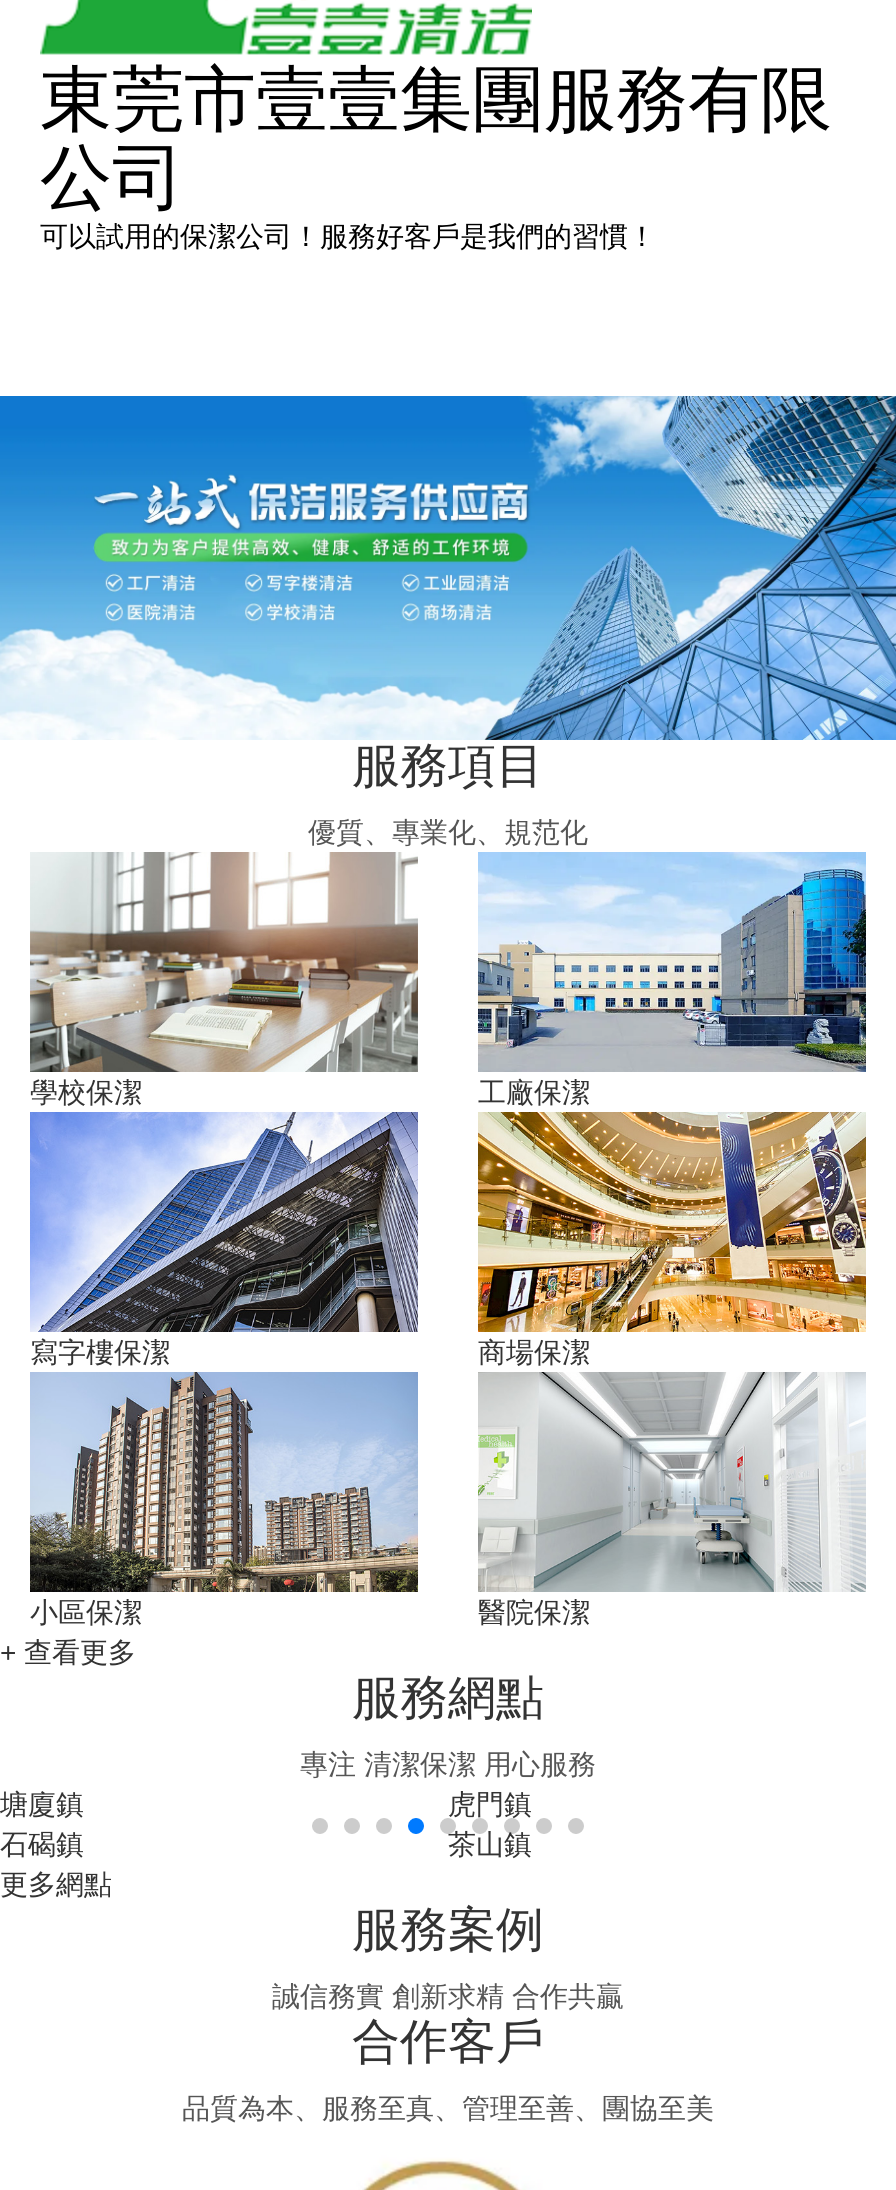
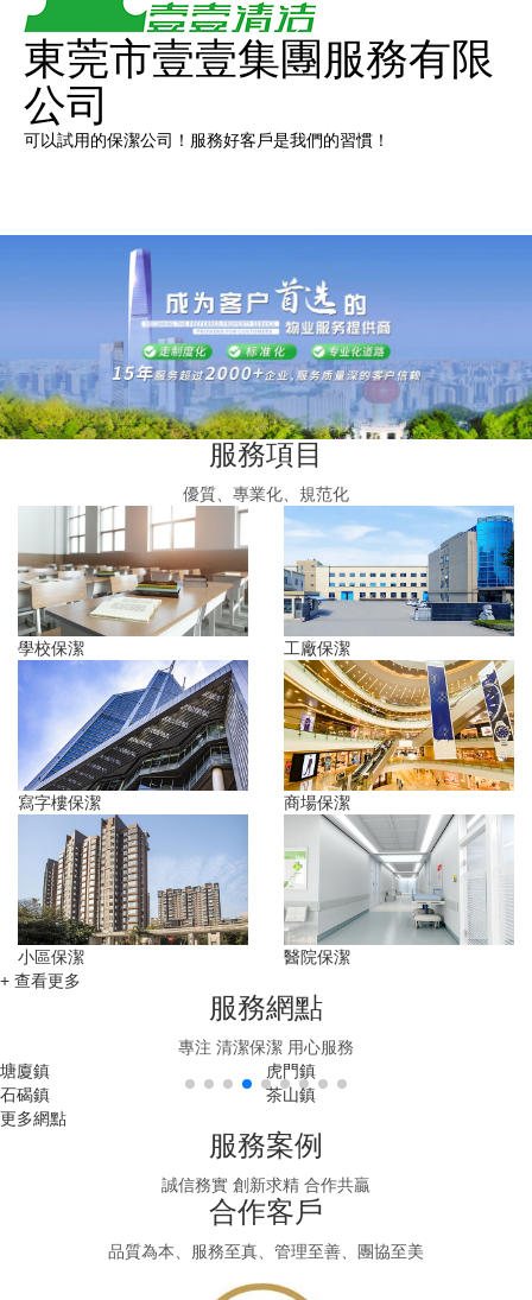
[6,394,890,742] [image] -> [4,234,528,440] [image]

